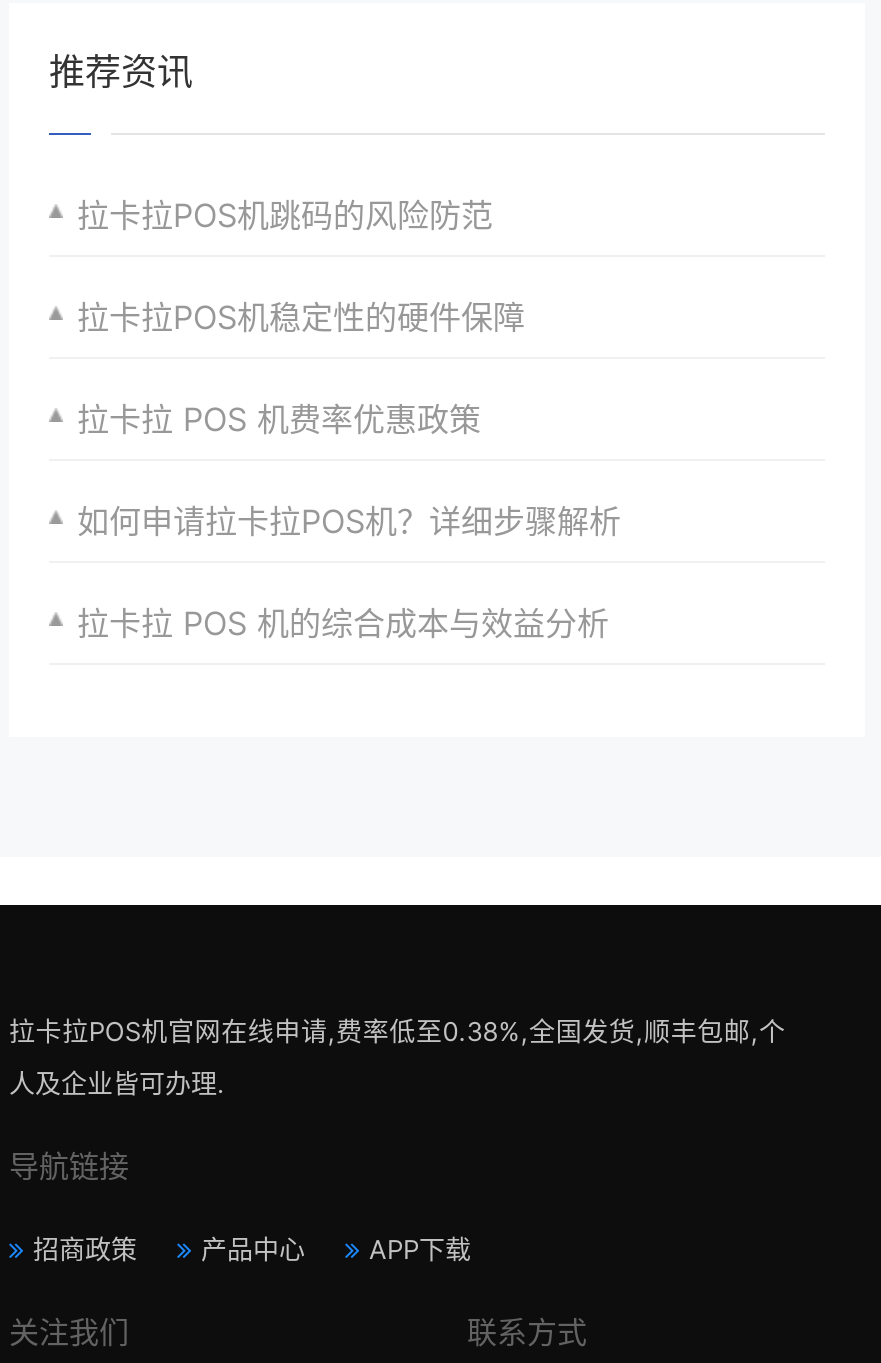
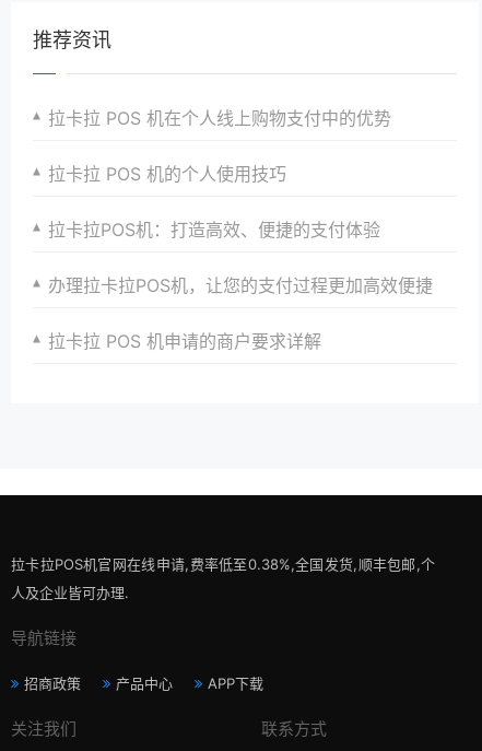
[77,195,493,235] 拉卡拉POS机跳码的风险防范 -> [48,107,391,129] 拉卡拉 POS 机在个人线上购物支付中的优势
[77,297,525,337] 拉卡拉POS机稳定性的硬件保障 -> [48,163,286,185] 拉卡拉 POS 机的个人使用技巧
[77,399,481,439] 拉卡拉 POS 机费率优惠政策 -> [48,219,380,240] 拉卡拉POS机：打造高效、便捷的支付体验
[77,501,621,541] 如何申请拉卡拉POS机？详细步骤解析 -> [48,274,433,296] 办理拉卡拉POS机，让您的支付过程更加高效便捷
[77,603,609,643] 拉卡拉 POS 机的综合成本与效益分析 -> [48,330,321,352] 拉卡拉 POS 机申请的商户要求详解

